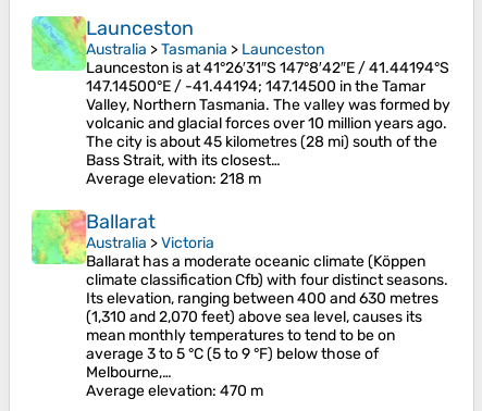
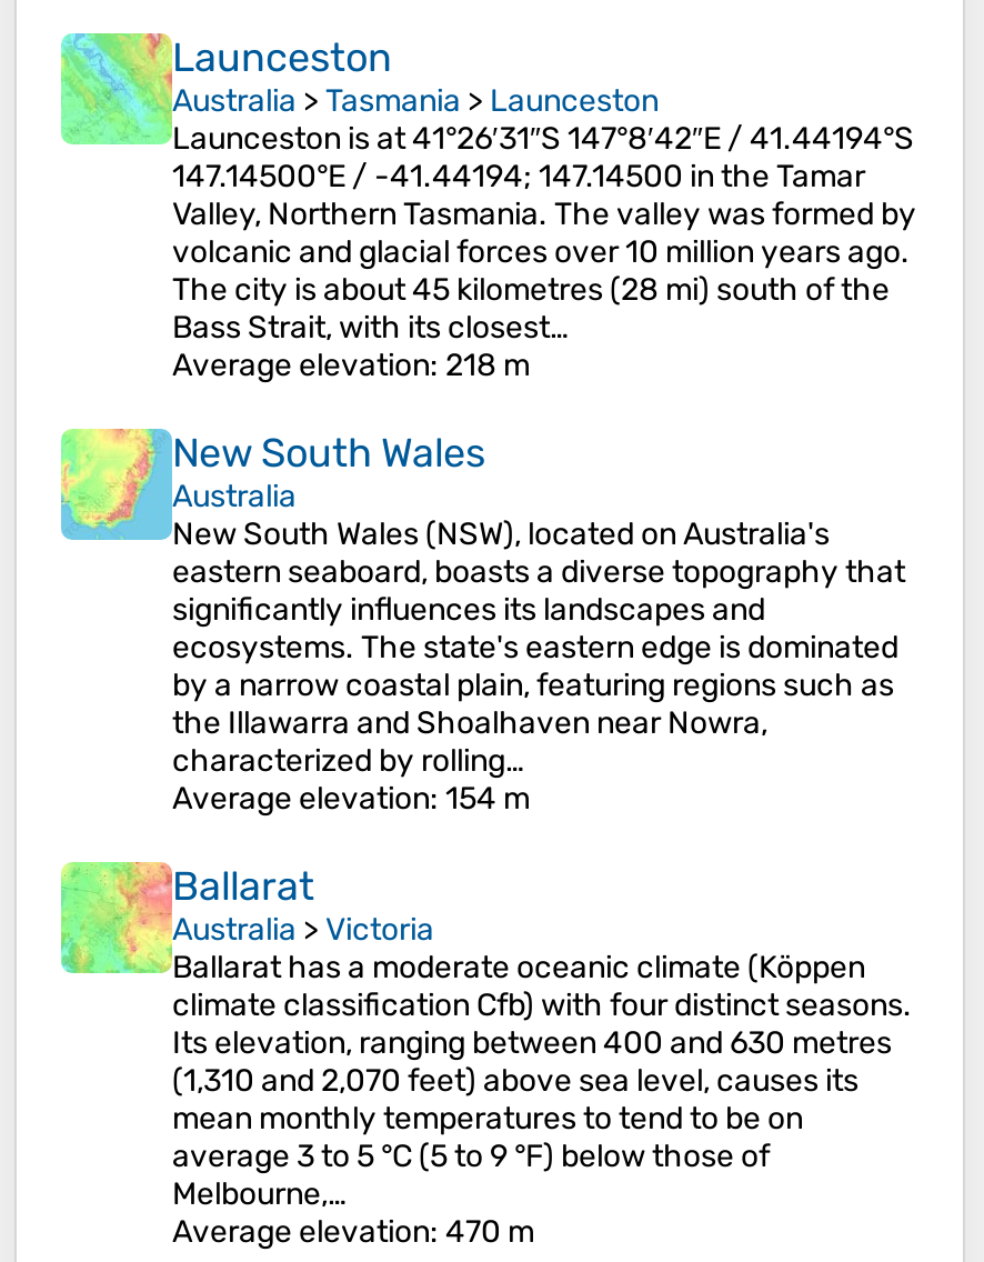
none -> [59,427,905,818] [image] | New South Wales | Australia | New South Wales (NSW), located on Australia's | eastern seaboard, boasts a diverse topography that | significantly influences its landscapes and | ecosystems. The state's eastern edge is dominated | by a narrow coastal plain, featuring regions such as | the Illawarra and Shoalhaven near Nowra, | characterized by rolling… | Average elevation: 154 m

